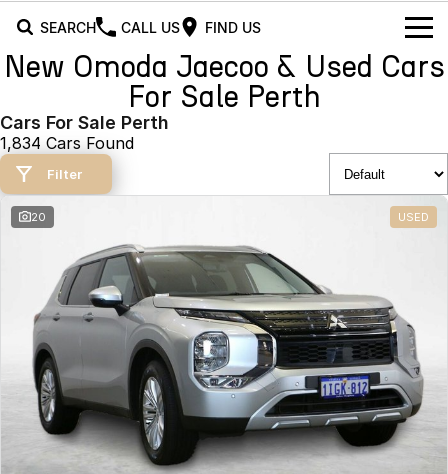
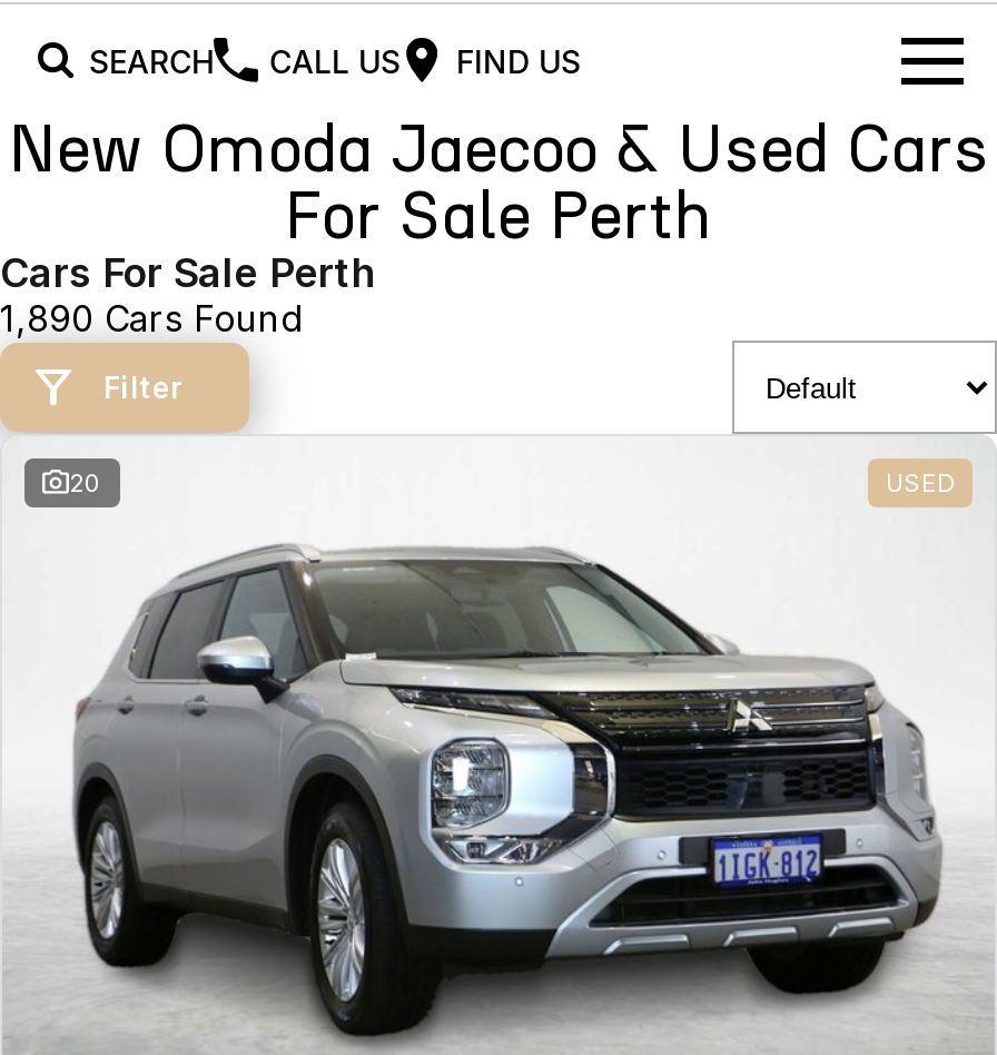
[0,133,134,153] 1,834 Cars Found -> [0,296,300,341] 1,890 Cars Found

